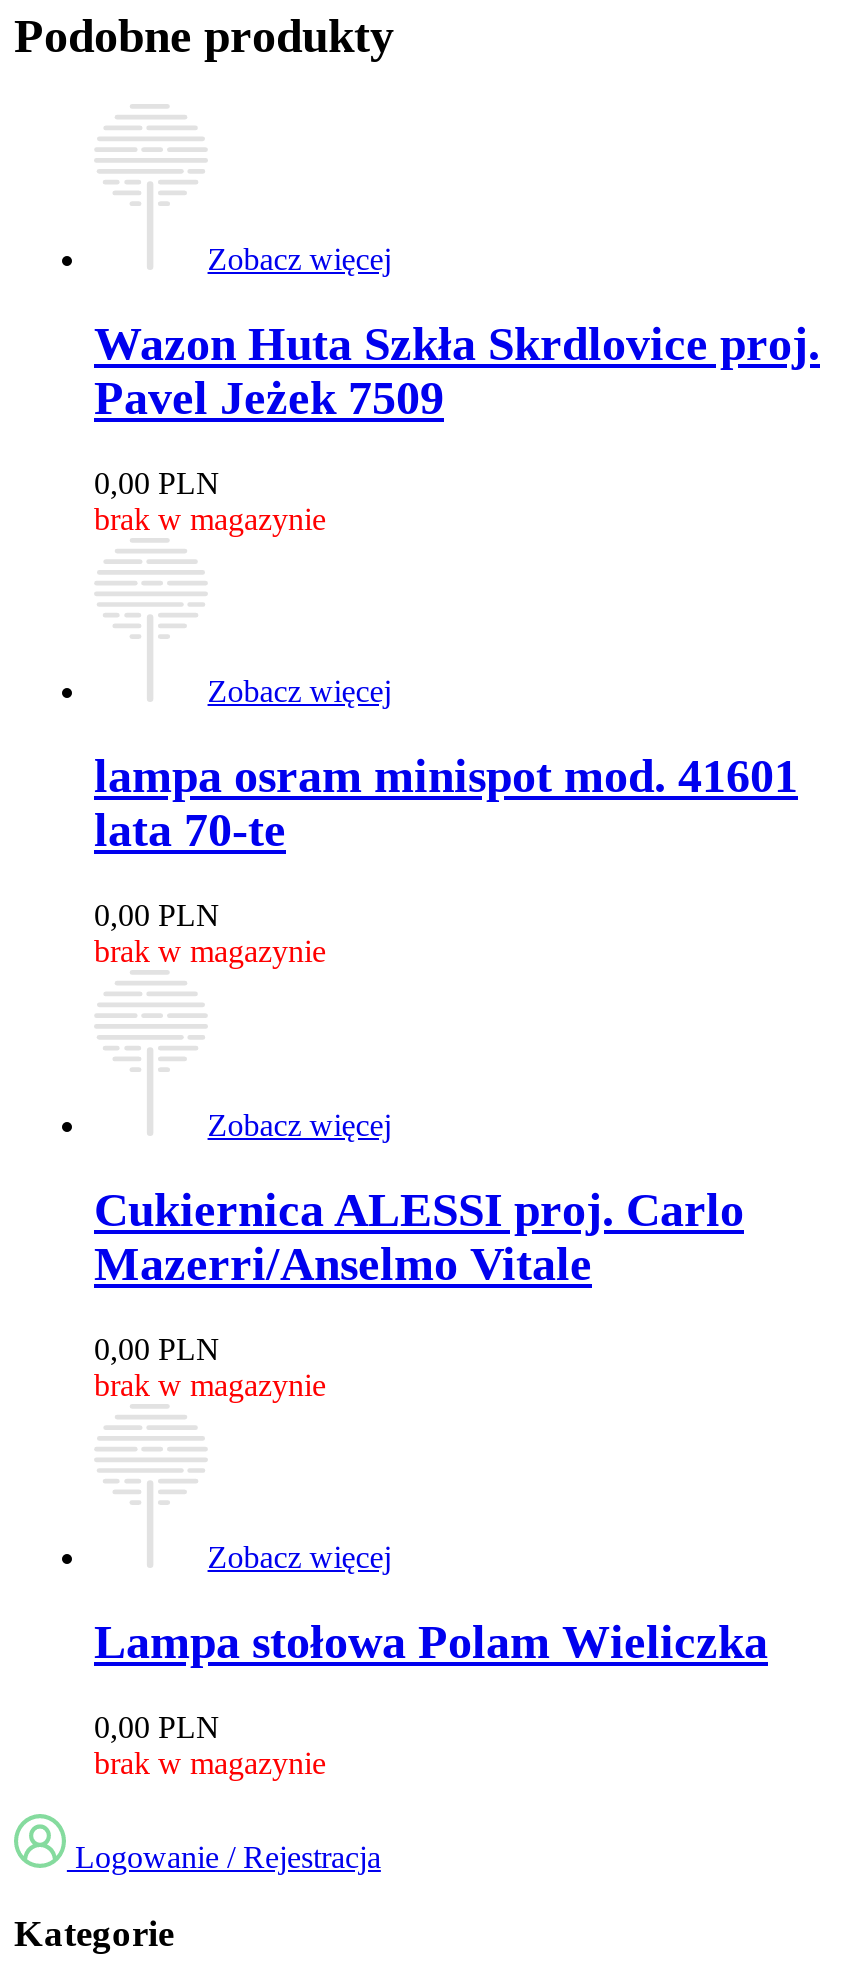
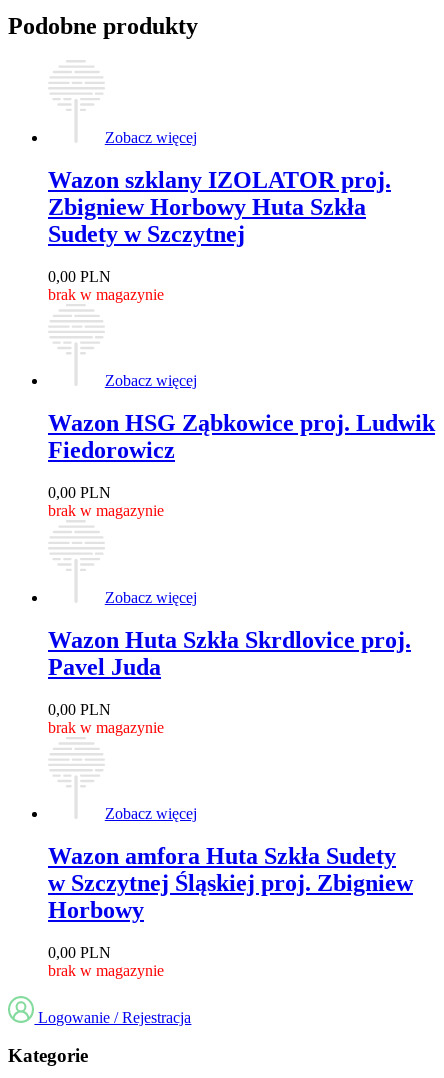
moved [94,317,820,369] -> [48,627,411,653]: Wazon Huta Szkła Skrdlovice proj.
[94,371,444,423] Pavel Jeżek 7509 -> [48,167,391,247] Wazon szklany IZOLATOR proj. | Zbigniew Horbowy Huta Szkła | Sudety w Szczytnej
[94,751,798,857] lampa osram minispot mod. 41601 | lata 70-te -> [48,410,435,463] Wazon HSG Ząbkowice proj. Ludwik | Fiedorowicz
[94,1184,744,1290] Cukiernica ALESSI proj. Carlo | Mazerri/Anselmo Vitale -> [48,654,161,680] Pavel Juda
[94,1617,768,1669] Lampa stołowa Polam Wieliczka -> [48,843,413,923] Wazon amfora Huta Szkła Sudety | w Szczytnej Śląskiej proj. Zbigniew | Horbowy

